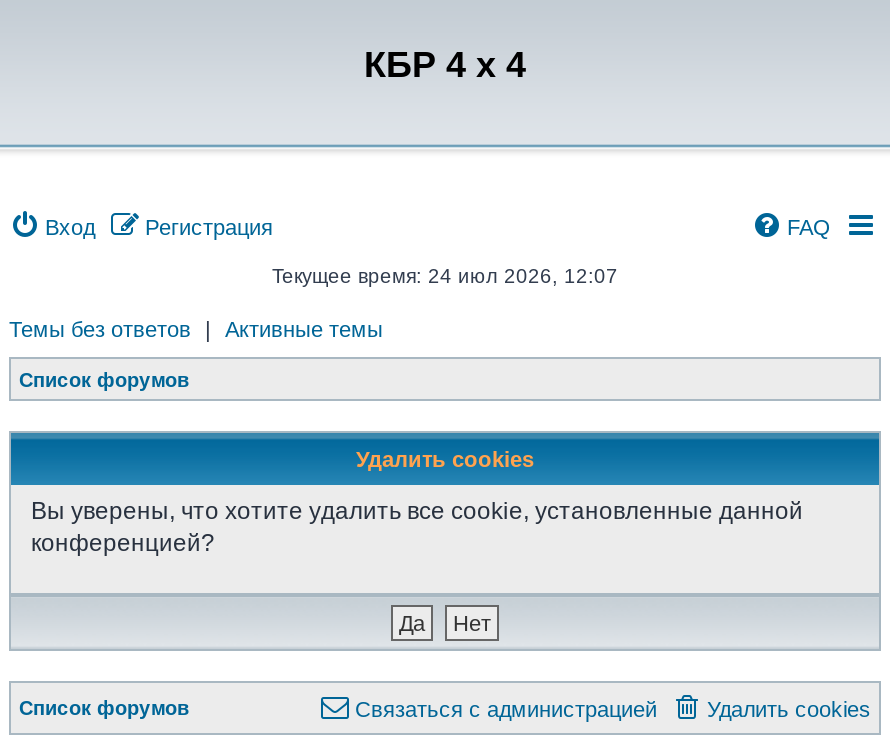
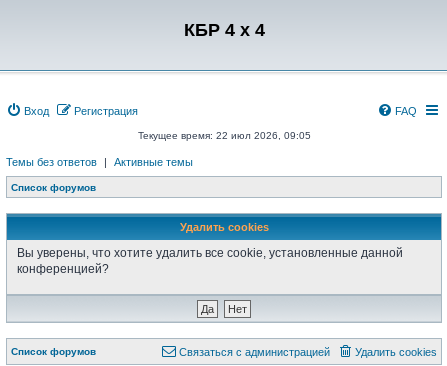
[272,265,618,287] Текущее время: 24 июл 2026, 12:07 -> [137,130,310,141] Текущее время: 22 июл 2026, 09:05

